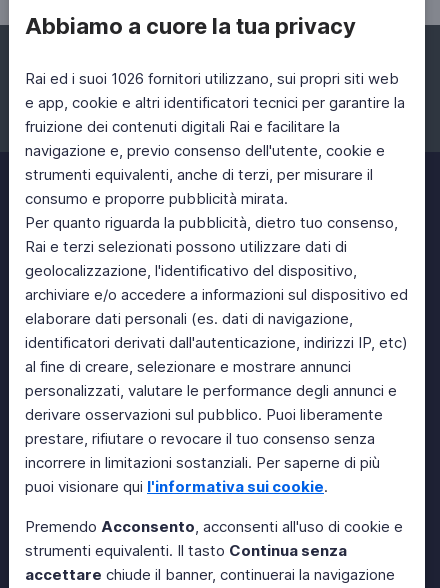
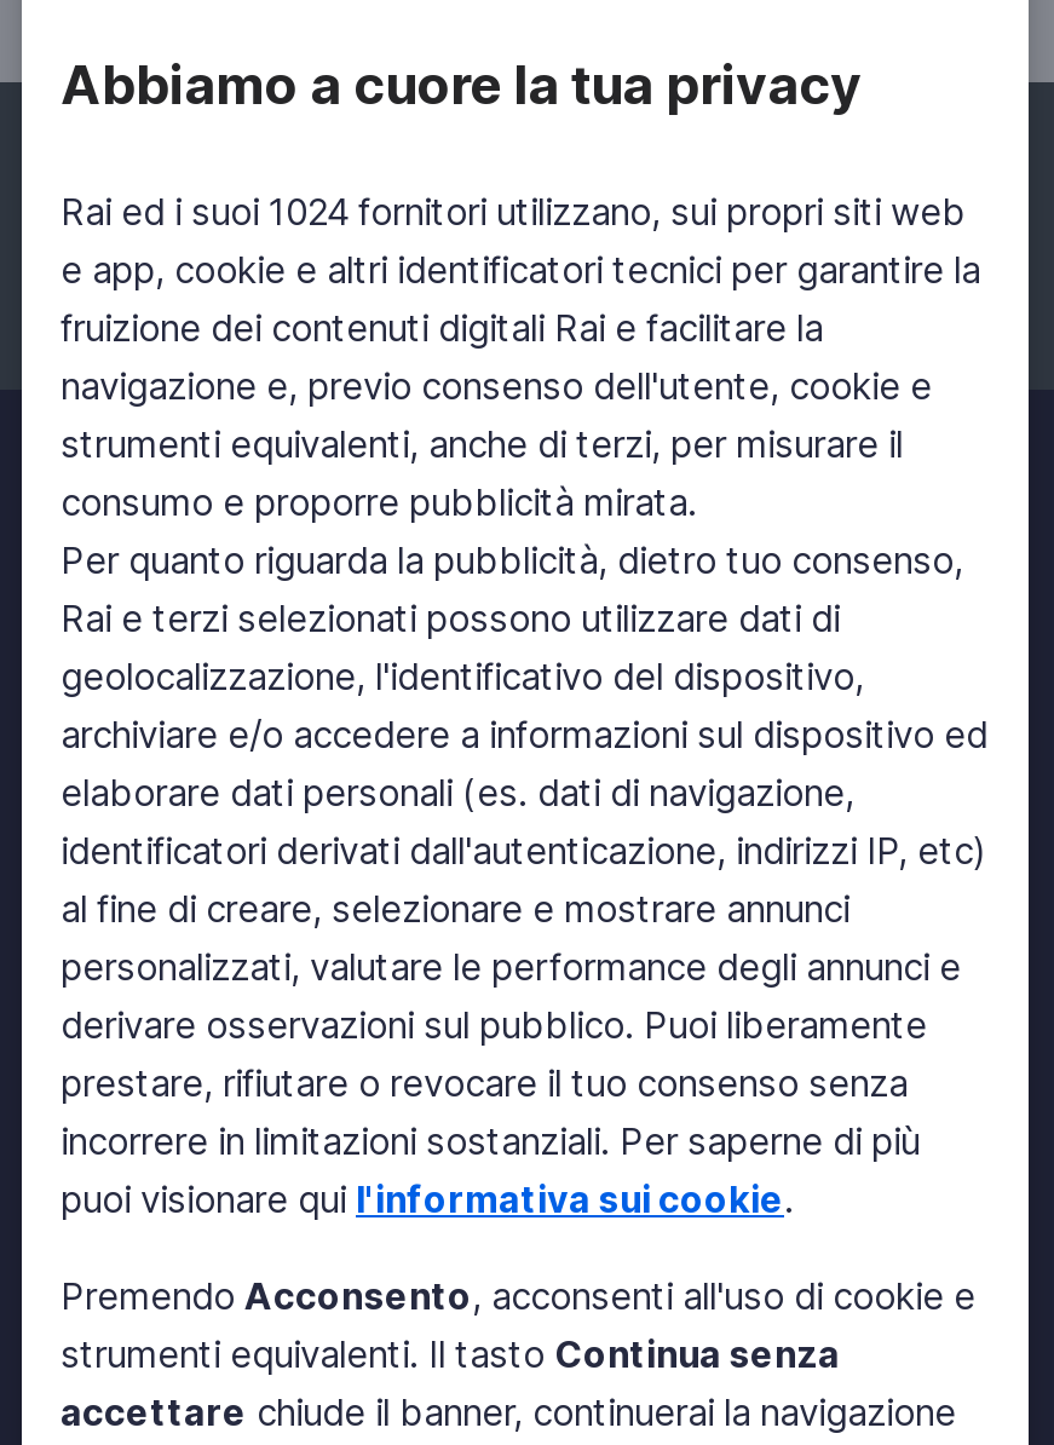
[25,69,399,88] Rai ed i suoi 1026 fornitori utilizzano, sui propri siti web -> [61,189,966,235] Rai ed i suoi 1024 fornitori utilizzano, sui propri siti web

